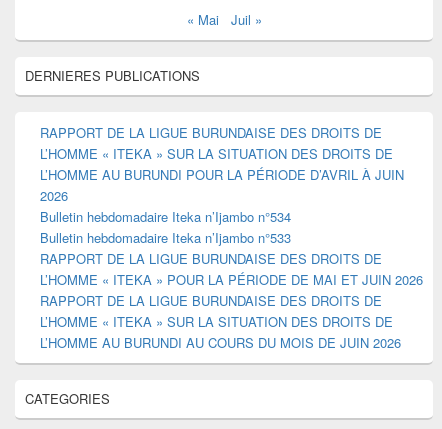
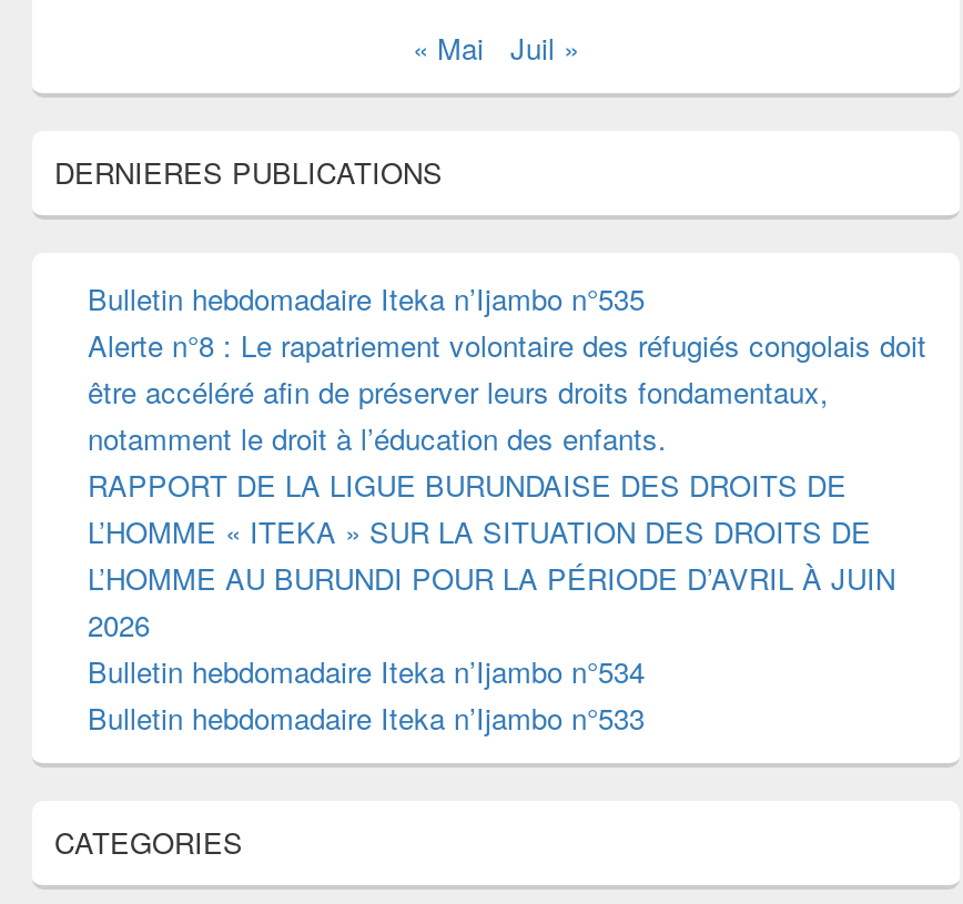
none -> [88,277,926,459] Bulletin hebdomadaire Iteka n’Ijambo n°535 | Alerte n°8 : Le rapatriement volontaire des réfugiés congolais doit | être accéléré afin de préserver leurs droits fondamentaux, | notamment le droit à l’éducation des enfants.
moved [40,123,404,247] -> [88,463,895,738]: RAPPORT DE LA LIGUE BURUNDAISE DES DROITS DE | L’HOMME « ITEKA » SUR LA SITUATION DES DROITS DE | L’HOMME AU BURUNDI POUR LA PÉRIODE D’AVRIL À JUIN | 2026 | Bulletin hebdomadaire Iteka n’Ijambo n°534 | Bulletin hebdomadaire Iteka n’Ijambo n°533
[40,249,423,352] RAPPORT DE LA LIGUE BURUNDAISE DES DROITS DE | L’HOMME « ITEKA » POUR LA PÉRIODE DE MAI ET JUIN 2026 | RAPPORT DE LA LIGUE BURUNDAISE DES DROITS DE | L’HOMME « ITEKA » SUR LA SITUATION DES DROITS DE | L’HOMME AU BURUNDI AU COURS DU MOIS DE JUIN 2026 -> none

